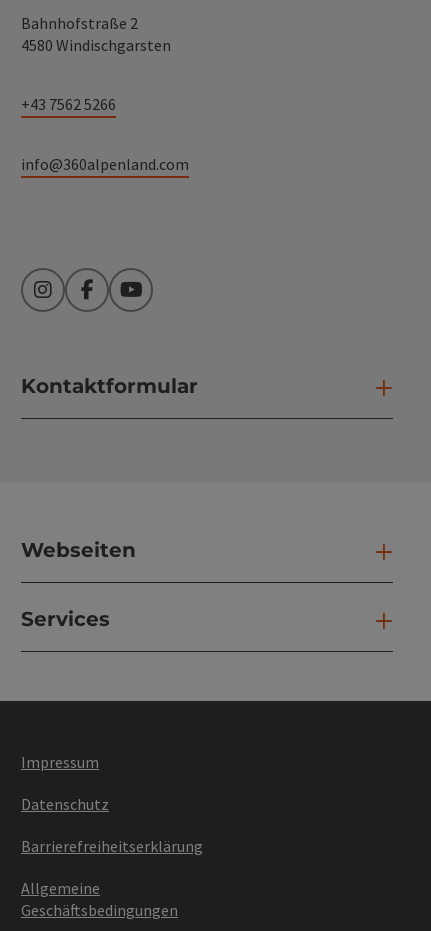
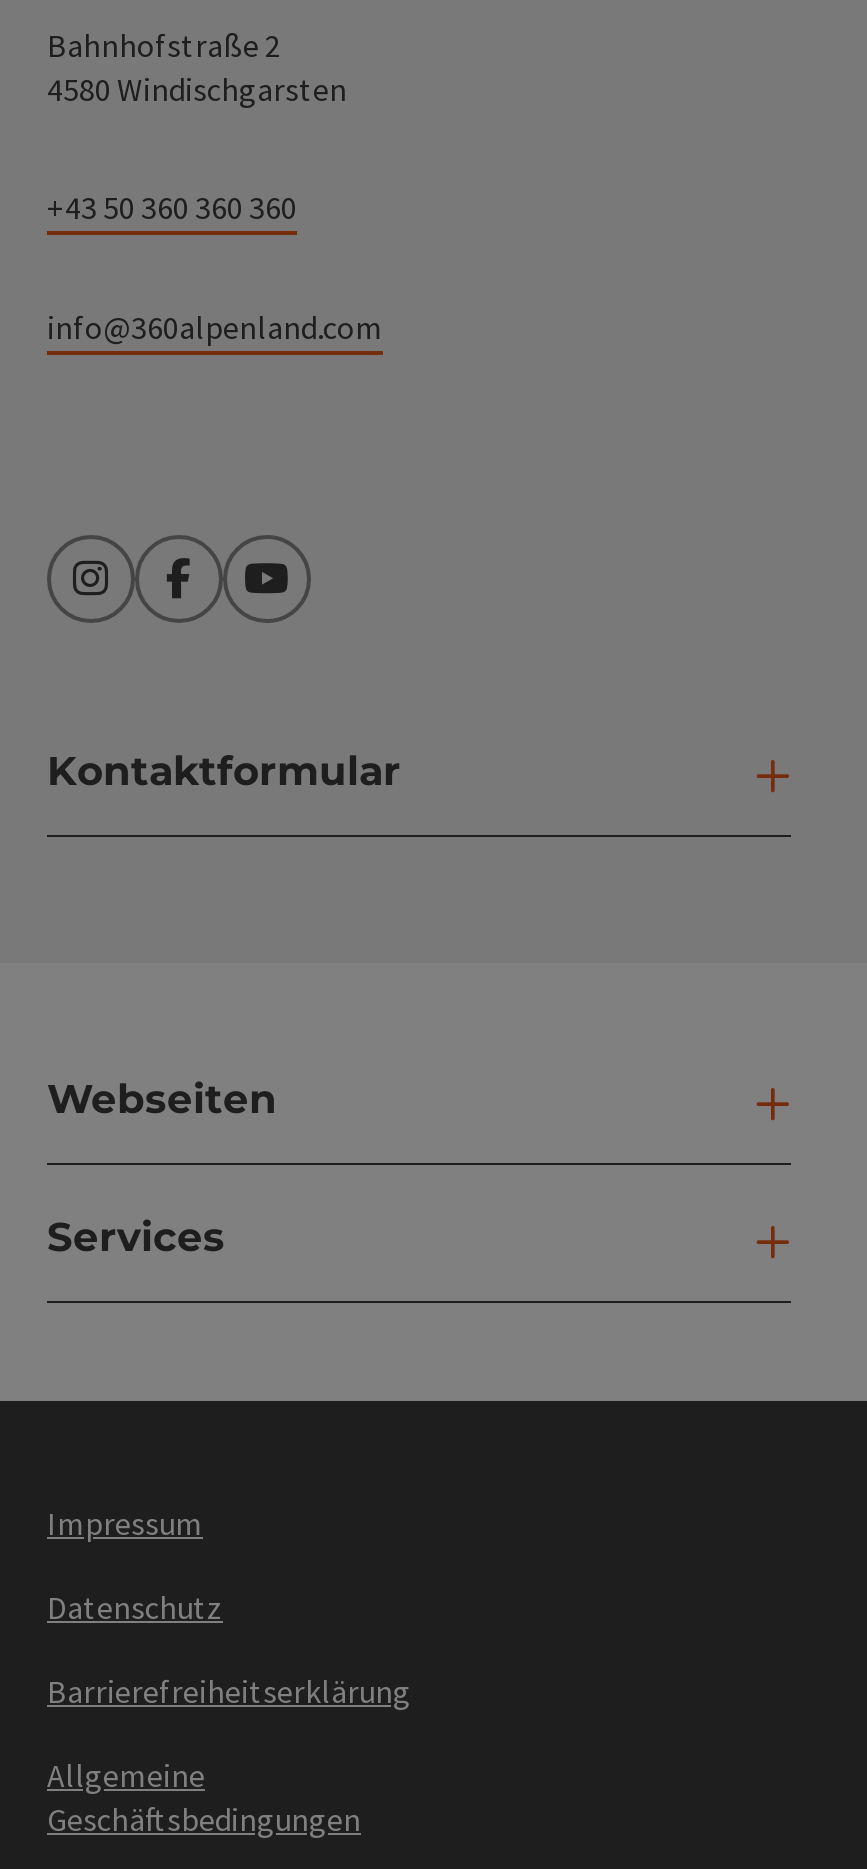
[21,94,116,114] +43 7562 5266 -> [47,186,297,226] +43 50 360 360 360

